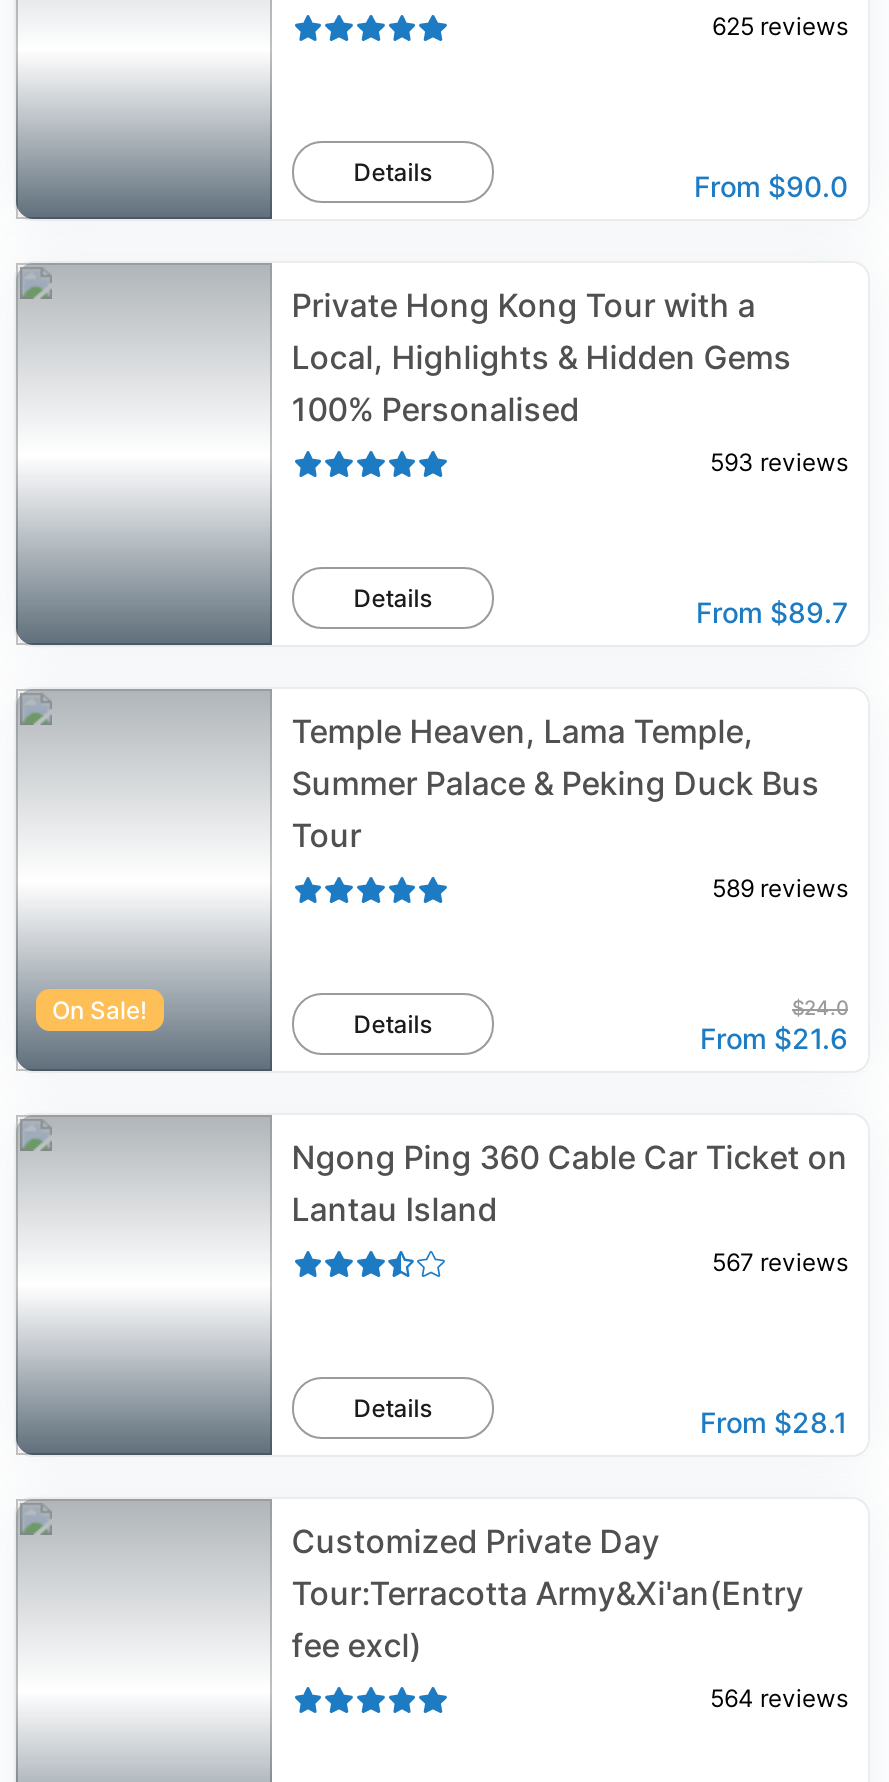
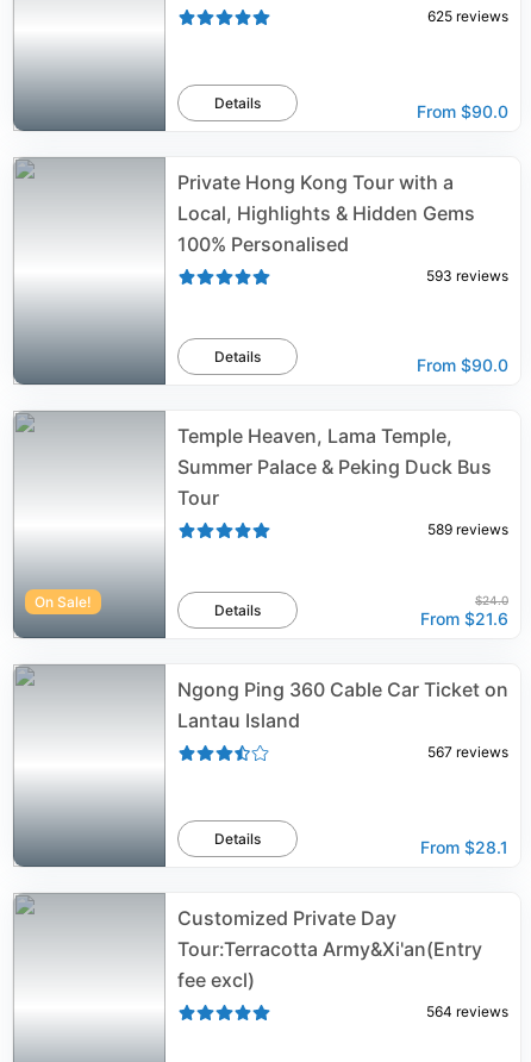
[696,595,848,629] From $89.7 -> [417,355,508,375] From $90.0

